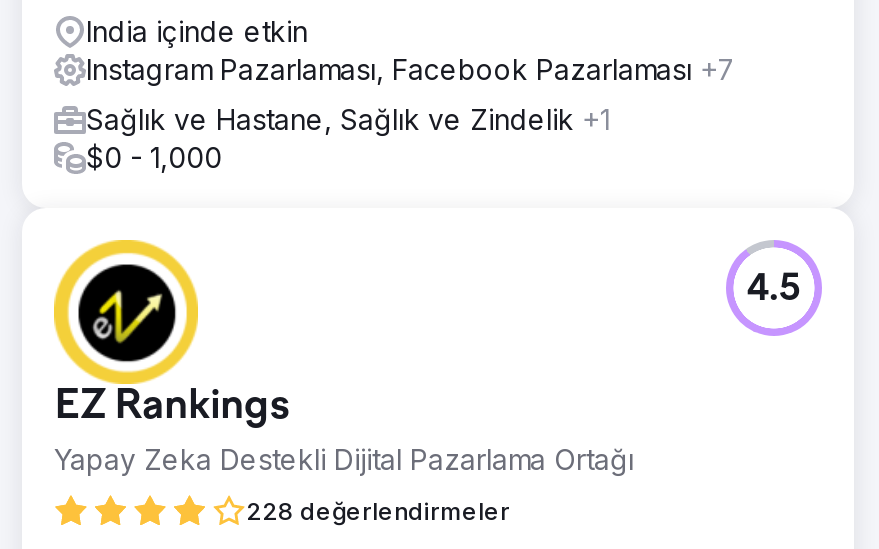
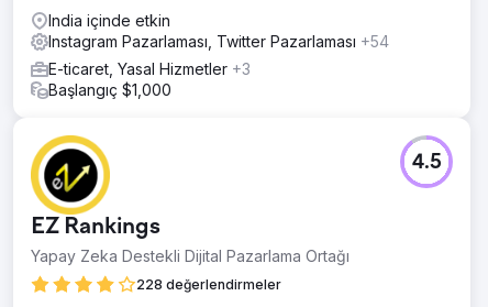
[86,51,736,85] Instagram Pazarlaması, Facebook Pazarlaması +7 -> [48,31,389,50] Instagram Pazarlaması, Twitter Pazarlaması +54
[86,101,610,173] Sağlık ve Hastane, Sağlık ve Zindelik +1 | $0 - 1,000 -> [48,59,251,99] E-ticaret, Yasal Hizmetler +3 | Başlangıç $1,000

